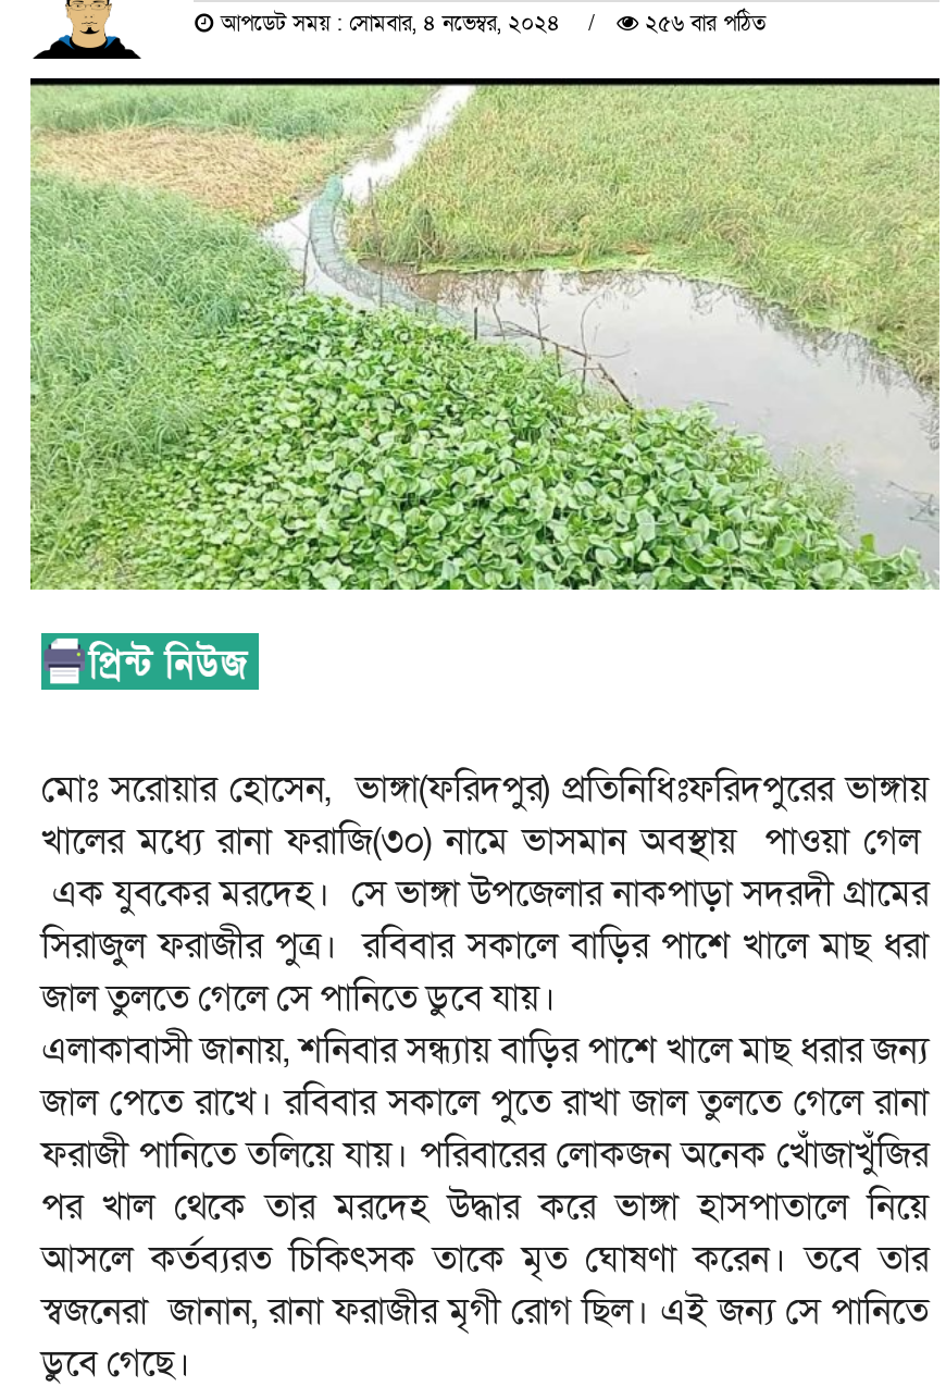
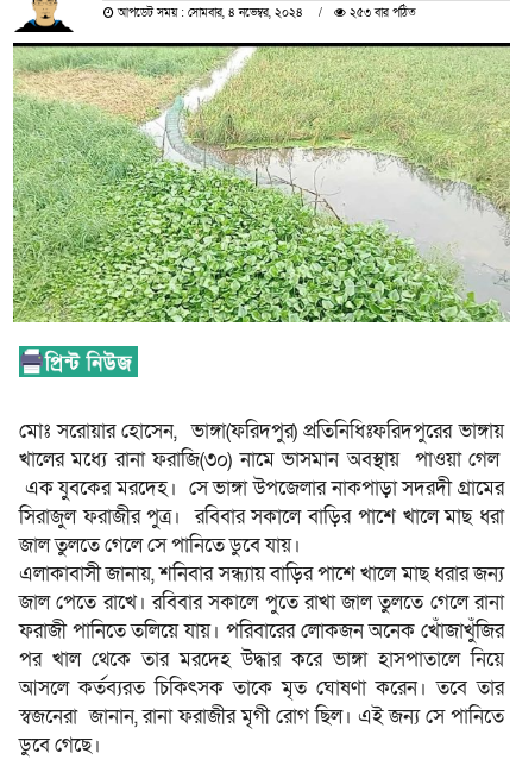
[639,9,767,40] ২৫৬ বার পঠিত -> [346,5,416,22] ২৫৩ বার পঠিত

